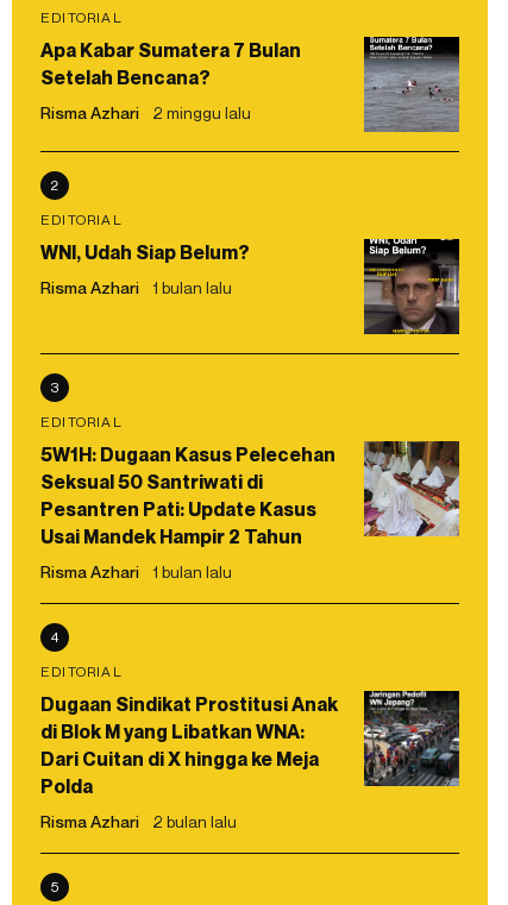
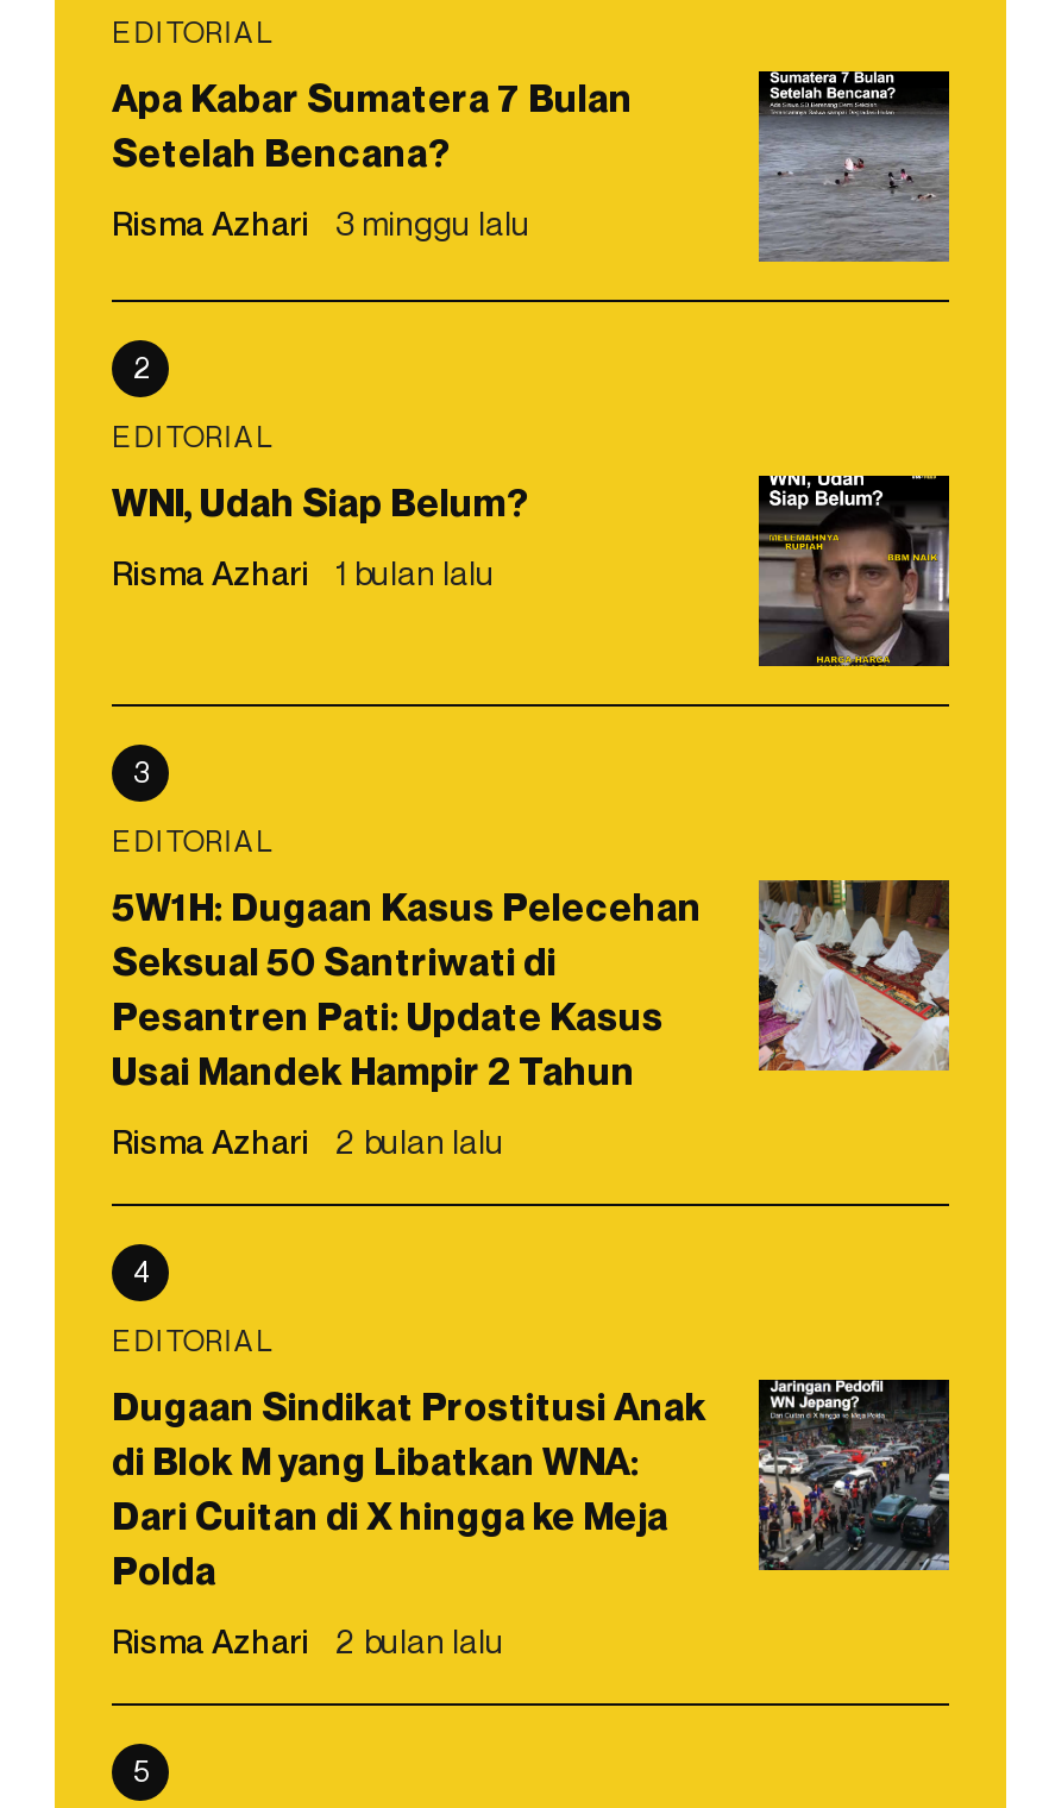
[40,102,251,122] Risma Azhari 2 minggu lalu -> [112,202,530,243] Risma Azhari 3 minggu lalu
[40,561,232,582] Risma Azhari 1 bulan lalu -> [112,1120,504,1161] Risma Azhari 2 bulan lalu

